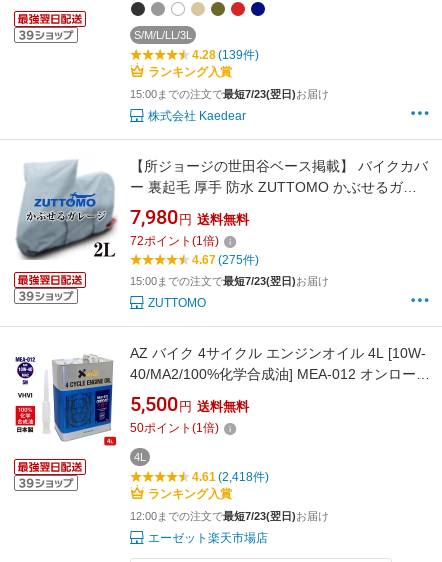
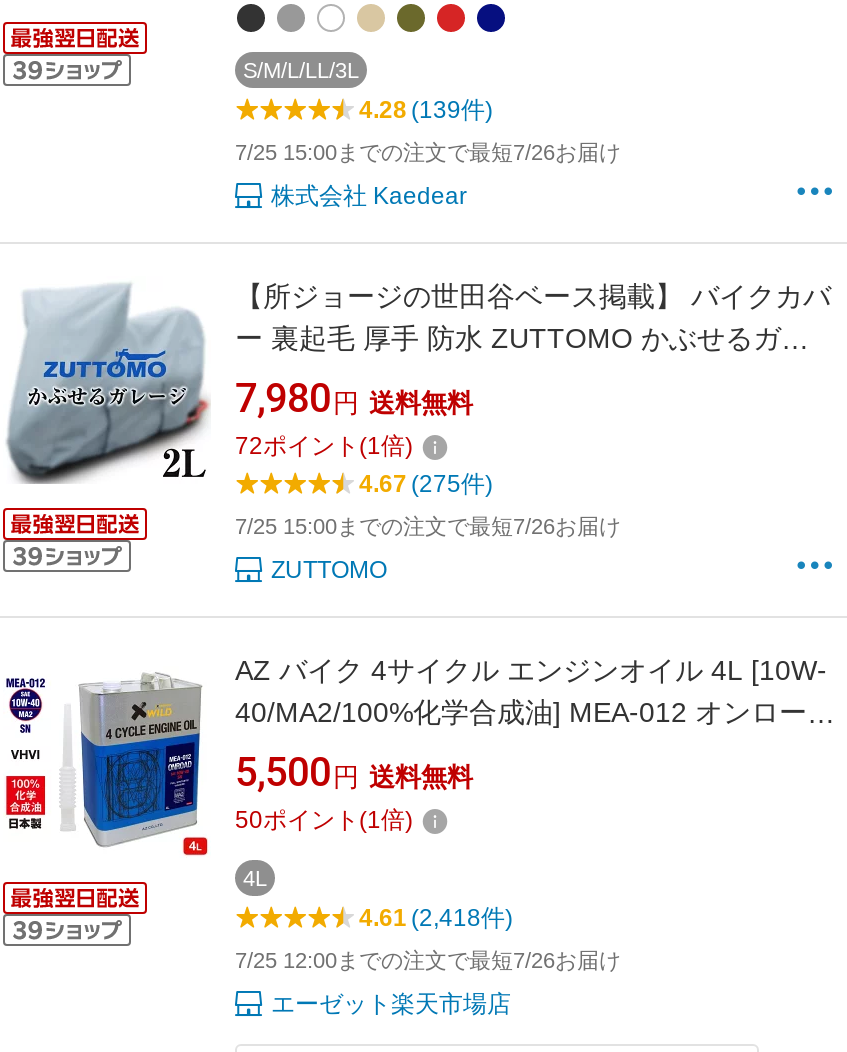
[130,65,329,100] ランキング入賞 | 15:00までの注文で最短7/23(翌日)お届け -> [235,141,621,165] 7/25 15:00までの注文で最短7/26お届け
[130,275,329,287] 15:00までの注文で最短7/23(翌日)お届け -> [235,515,621,539] 7/25 15:00までの注文で最短7/26お届け
[130,487,329,522] ランキング入賞 | 12:00までの注文で最短7/23(翌日)お届け -> [235,949,621,973] 7/25 12:00までの注文で最短7/26お届け

